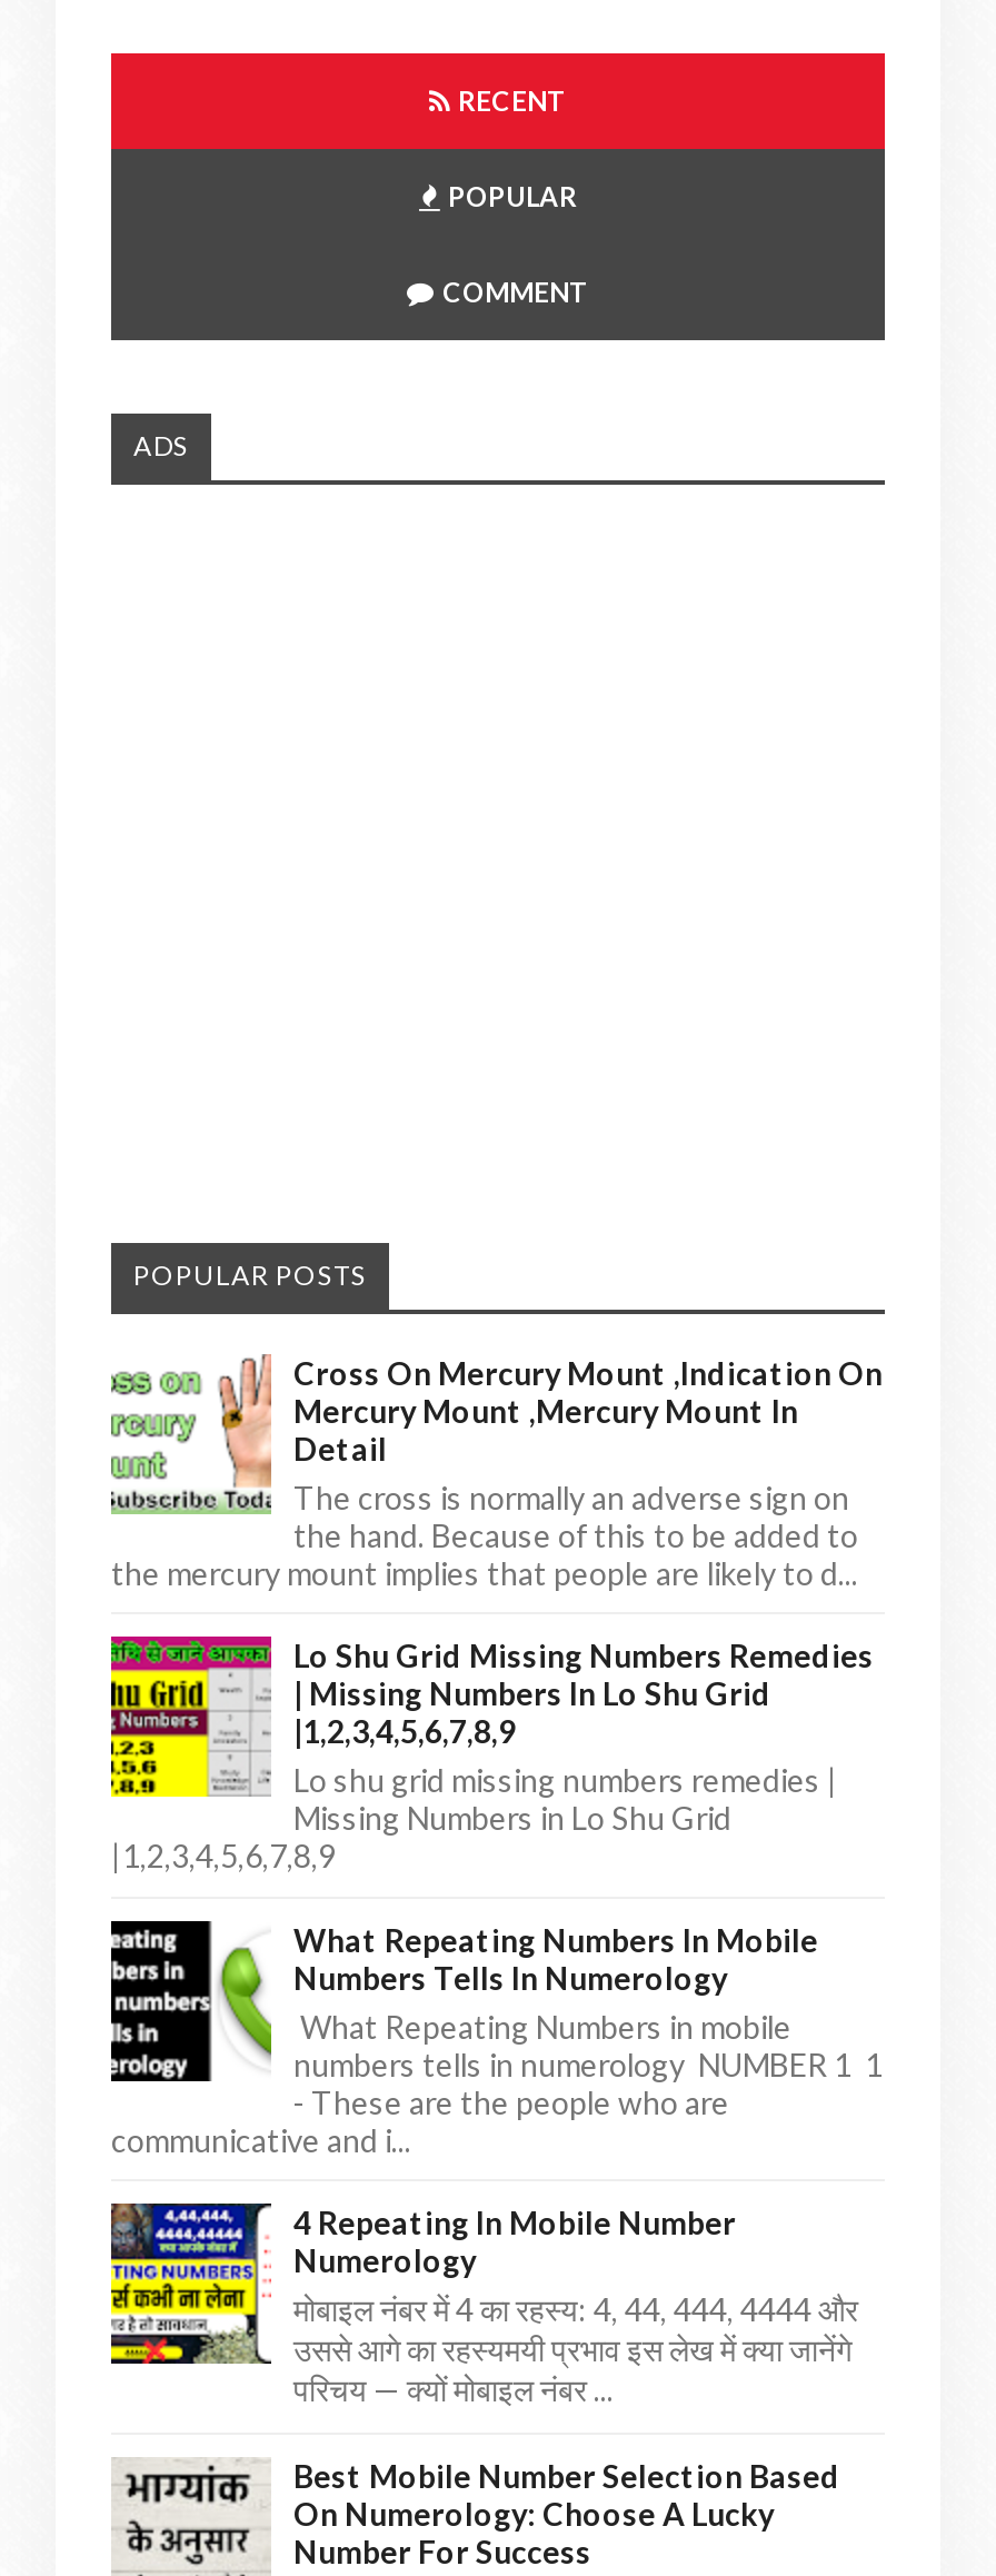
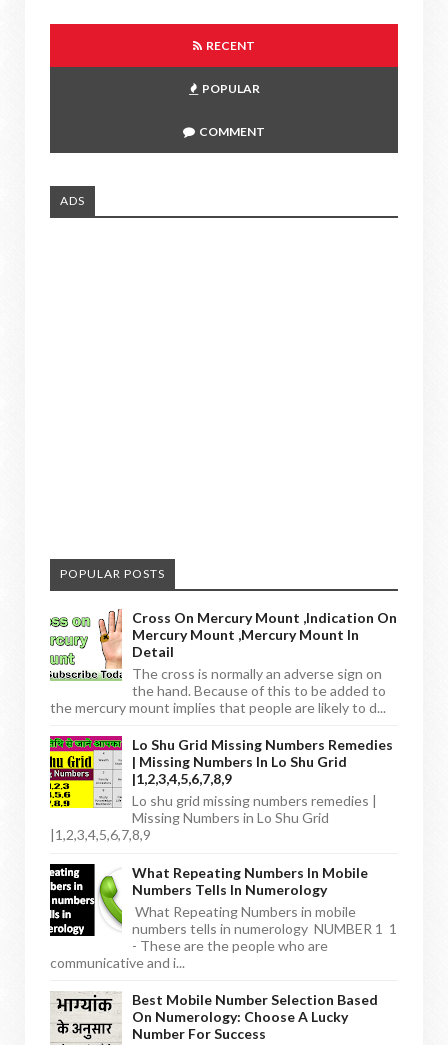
[109,2199,858,2409] [image] | 4 Repeating In Mobile Number | Numerology | मोबाइल नंबर में 4 का रहस्य: 4, 44, 444, 4444 और | उससे आगे का रहस्यमयी प्रभाव इस लेख में क्या जानेंगे | परिचय — क्यों मोबाइल नंबर ... -> none

